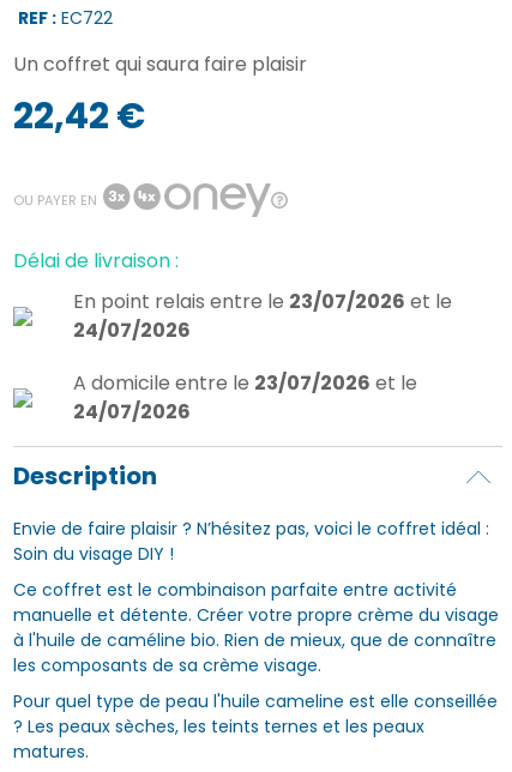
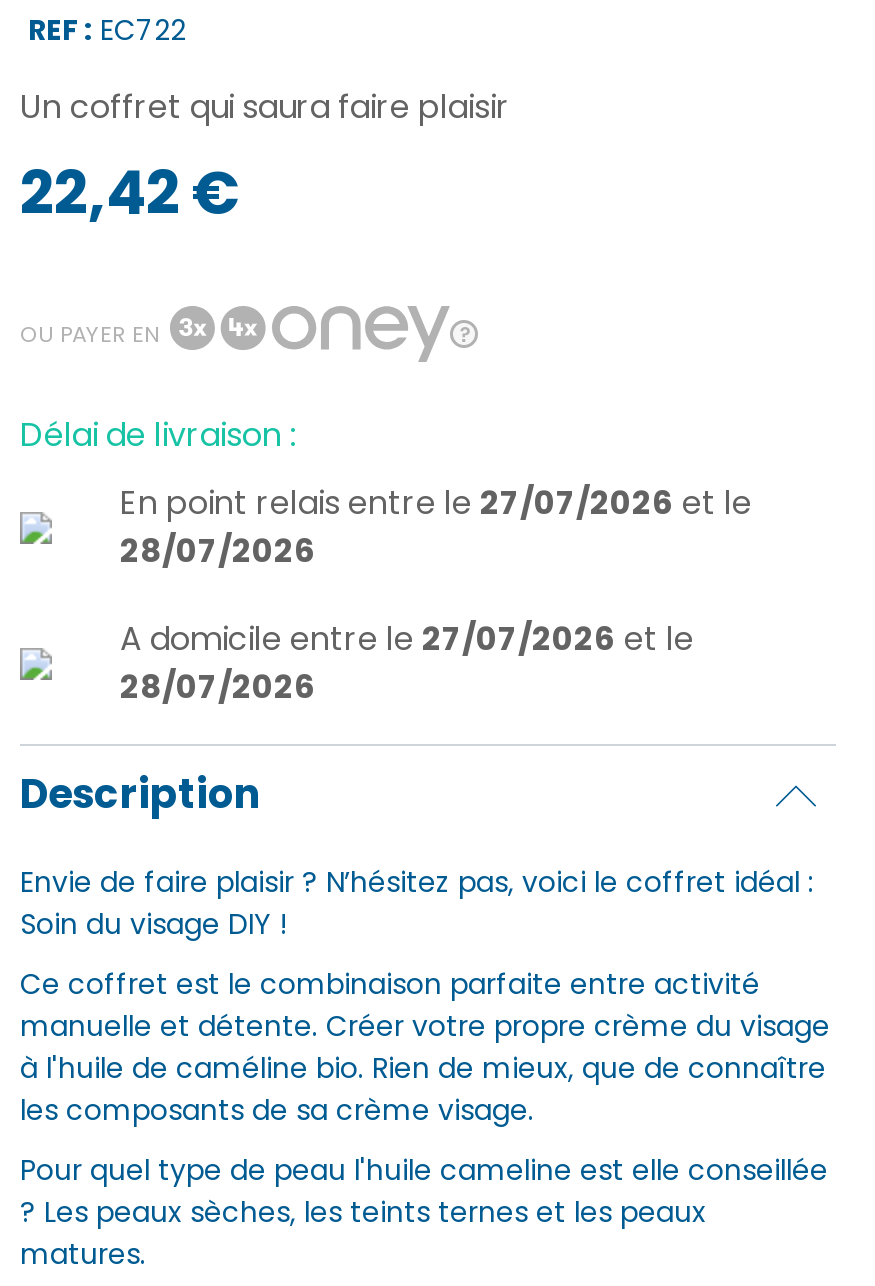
[73,287,452,315] En point relais entre le 23/07/2026 et le -> [120,479,752,525] En point relais entre le 27/07/2026 et le
[73,316,191,344] 24/07/2026 -> [120,527,316,573] 28/07/2026
[73,369,417,396] A domicile entre le 23/07/2026 et le -> [120,615,694,661] A domicile entre le 27/07/2026 et le
[73,398,191,425] 24/07/2026 -> [120,663,316,709] 28/07/2026

